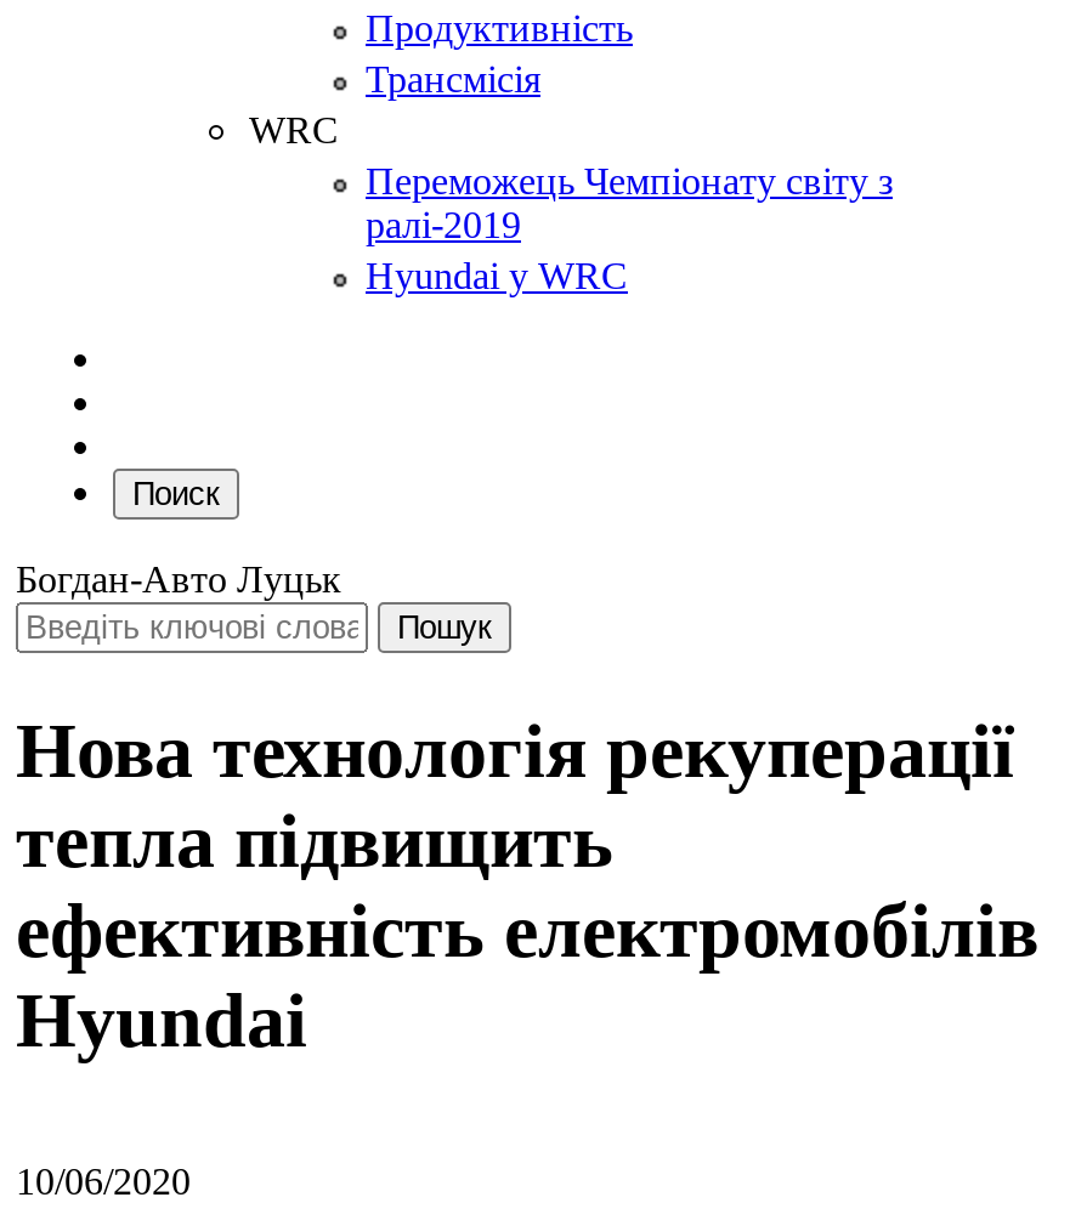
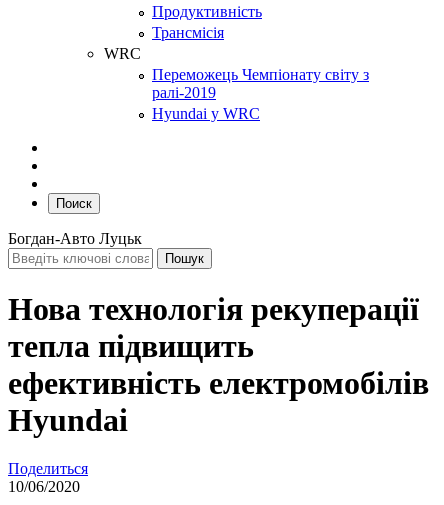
none -> [8,460,88,477] Поделиться

